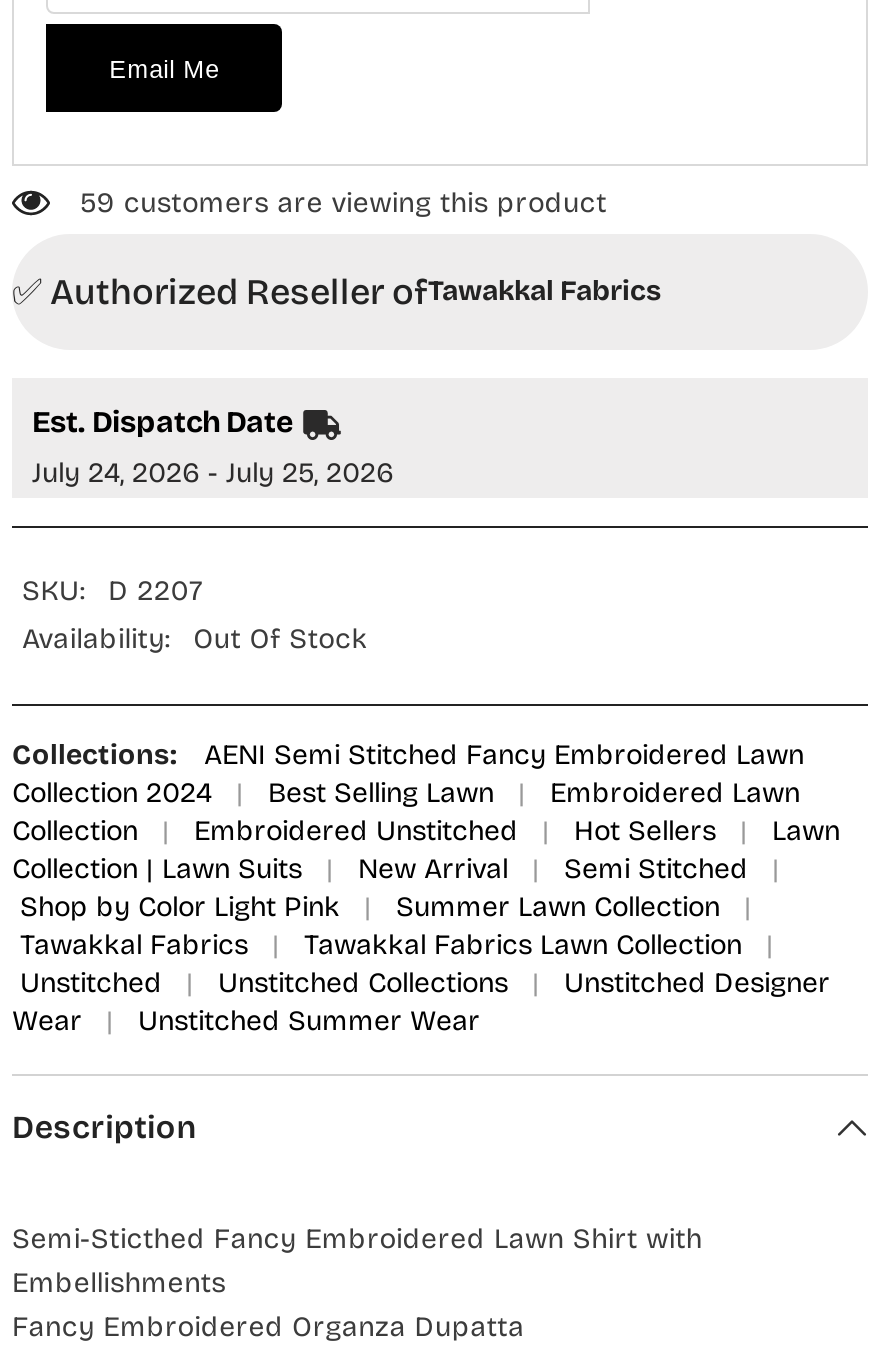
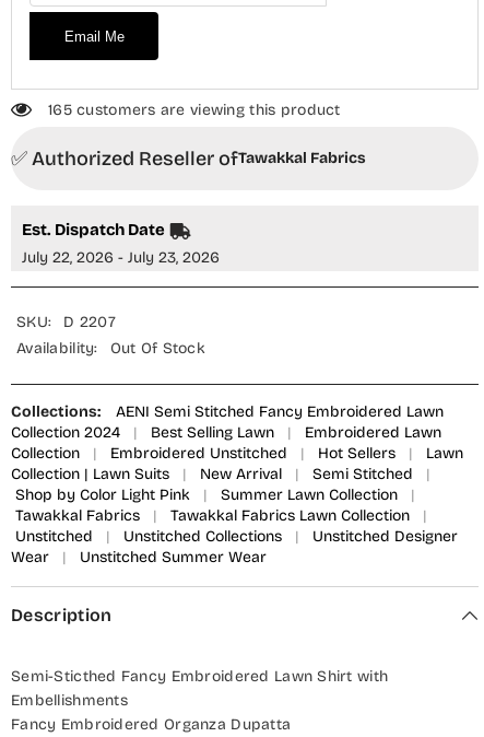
[80,186,607,220] 59 customers are viewing this product -> [48,101,340,119] 165 customers are viewing this product
[32,455,394,489] July 24, 2026 - July 25, 2026 -> [22,248,220,266] July 22, 2026 - July 23, 2026

